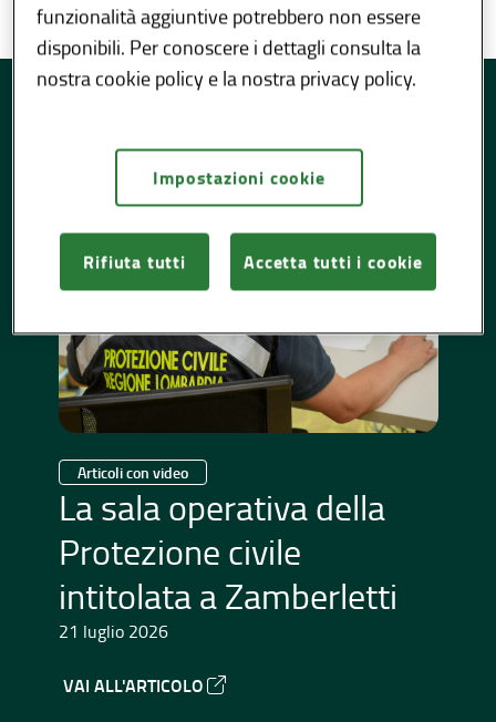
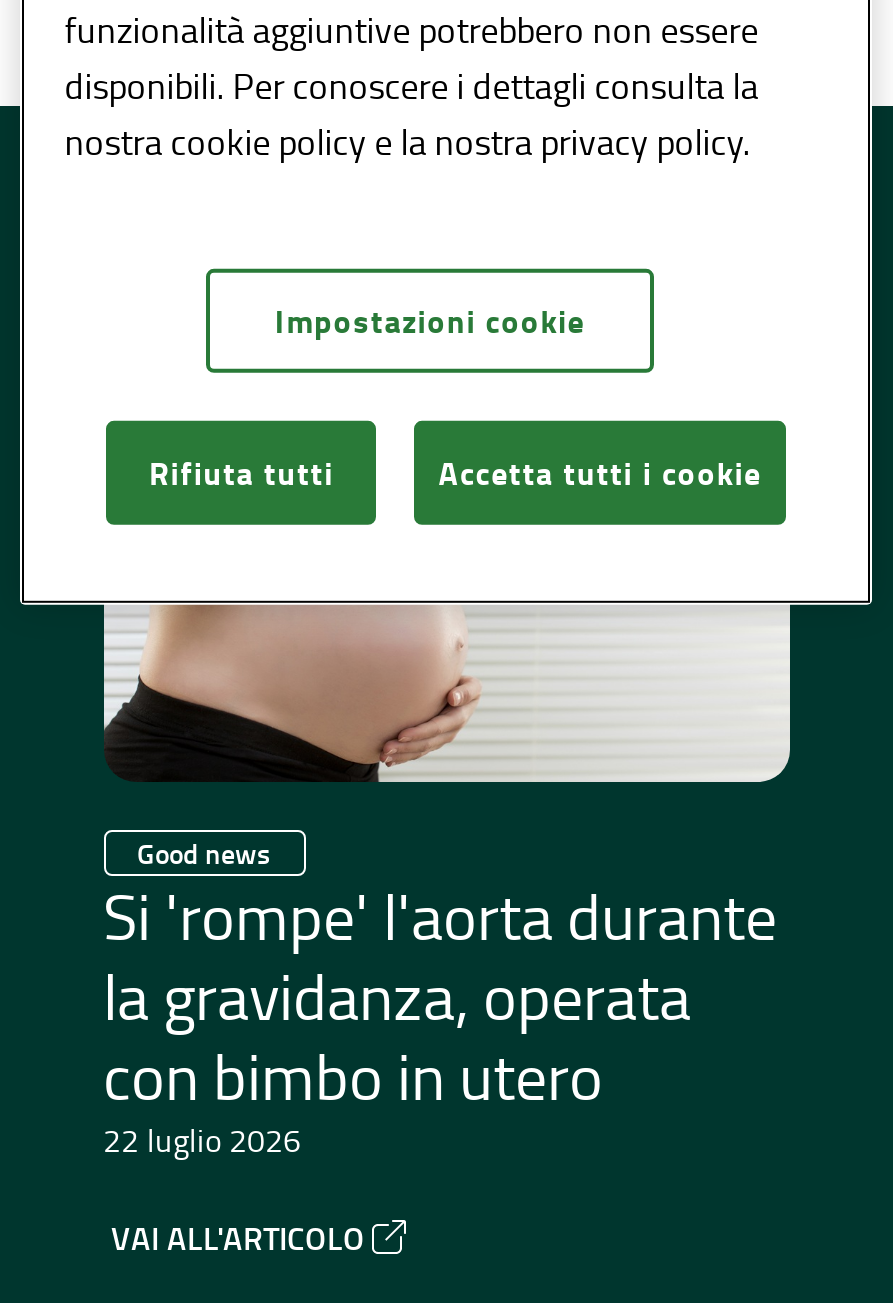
[58,333,438,643] [image] | Articoli con video | La sala operativa della | Protezione civile | intitolata a Zamberletti | 21 luglio 2026 -> [102,604,790,1162] [image] | Good news | Si 'rompe' l'aorta durante | la gravidanza, operata | con bimbo in utero | 22 luglio 2026

